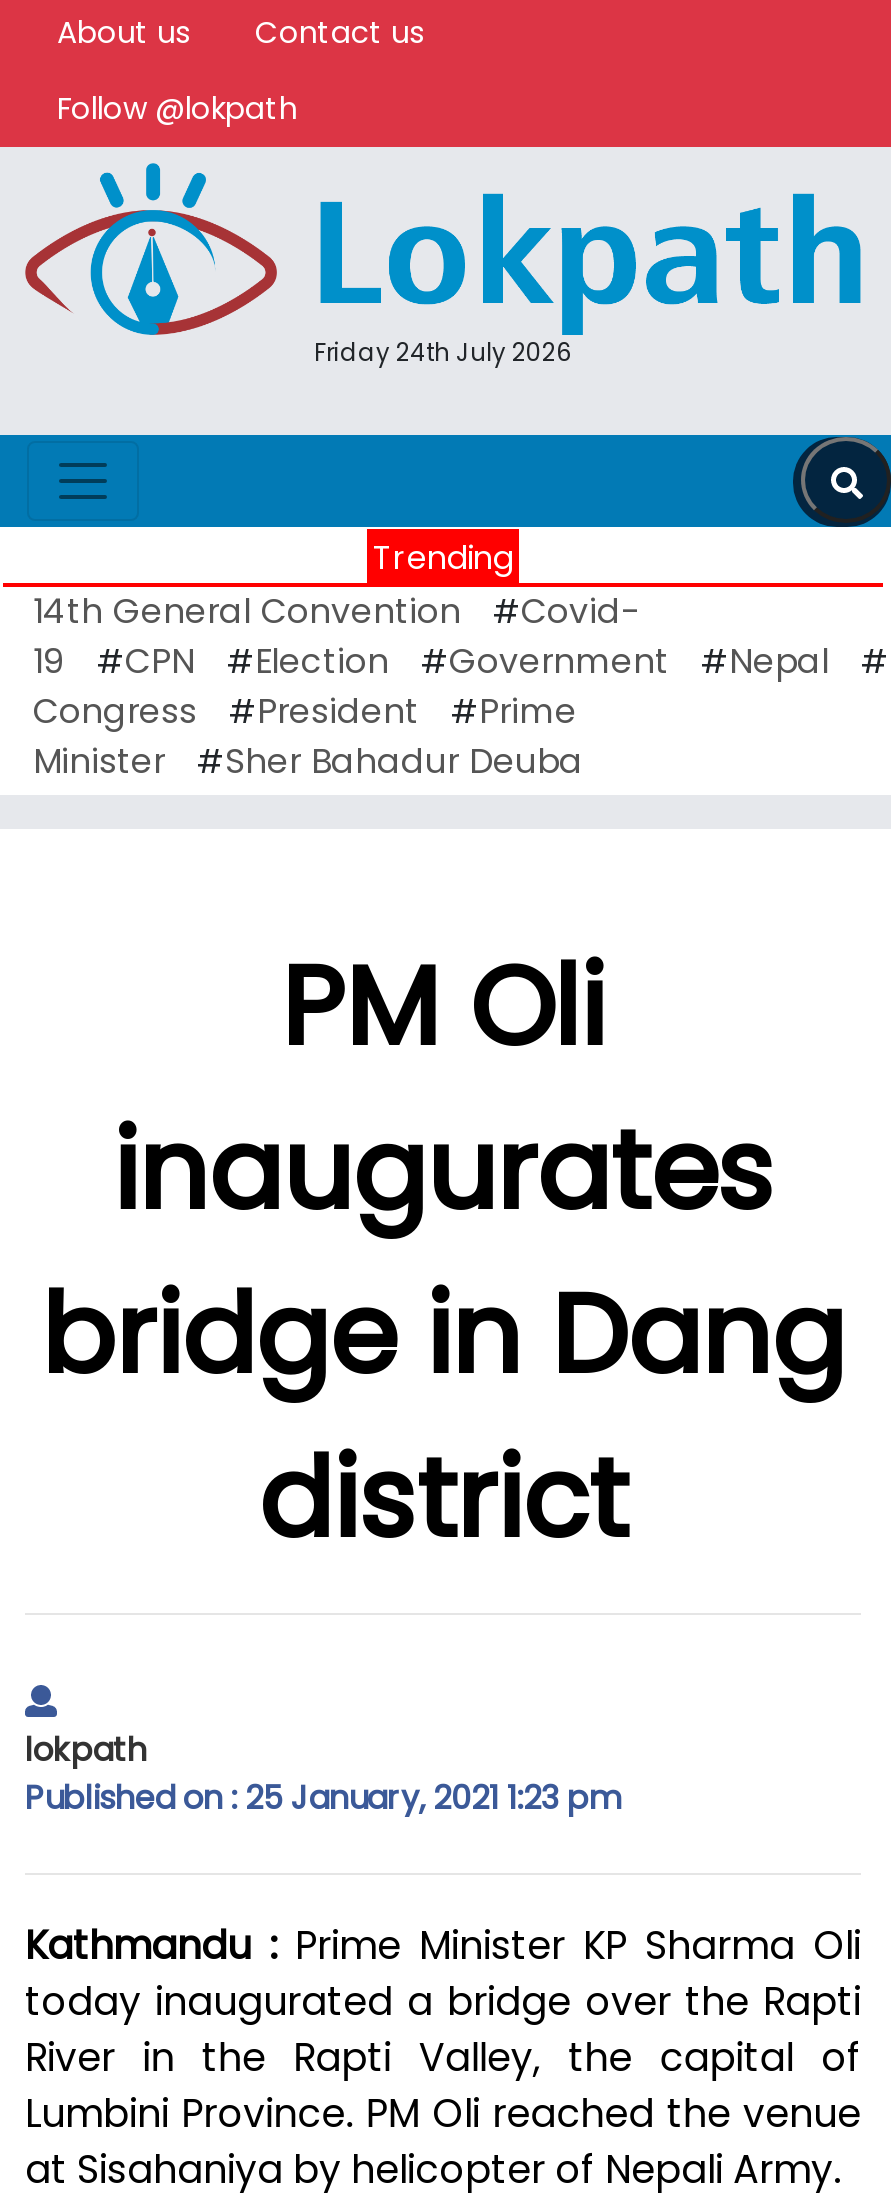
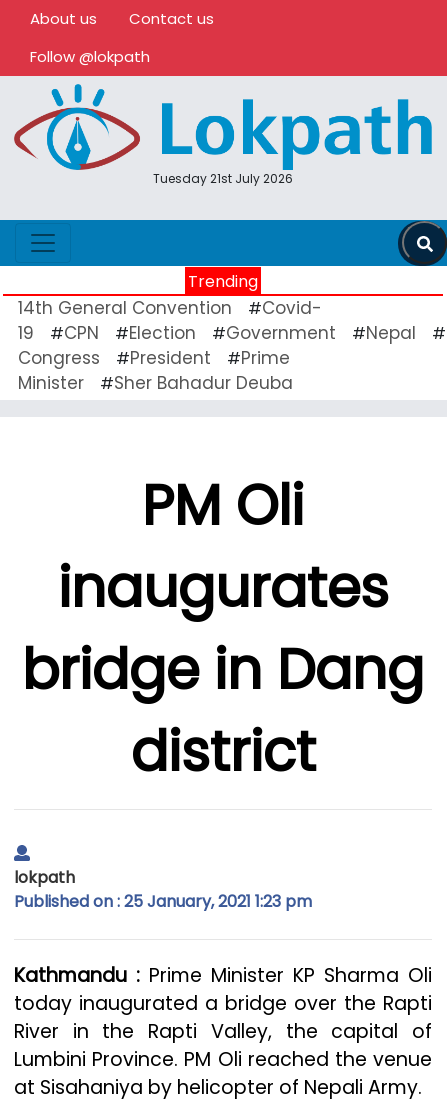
[314,335,572,369] Friday 24th July 2026 -> [153,170,293,187] Tuesday 21st July 2026

